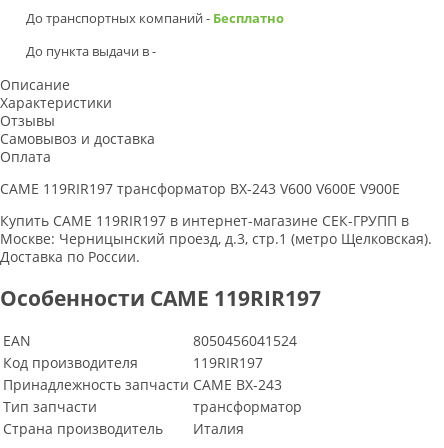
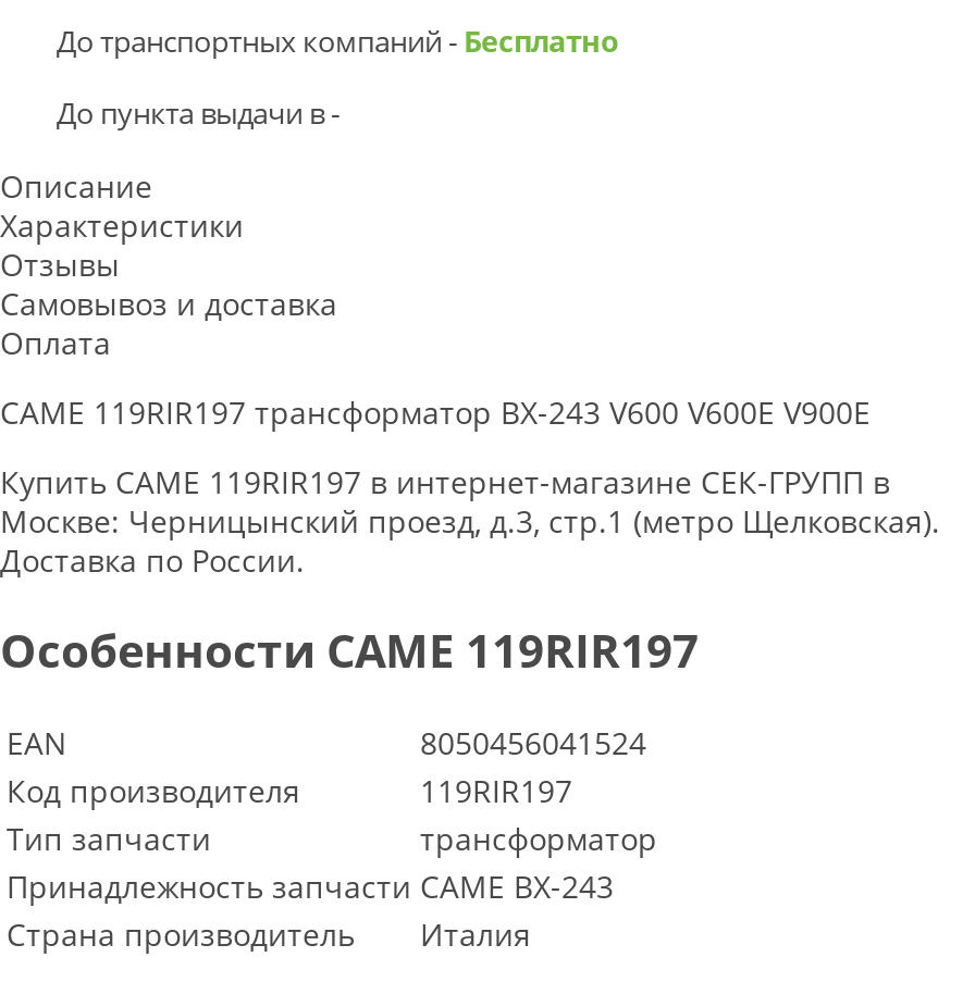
moved [3,375,282,394] -> [7,866,614,907]: Принадлежность запчасти CAME BX-243
moved [3,397,302,416] -> [7,818,657,860]: Тип запчасти | трансформатор

